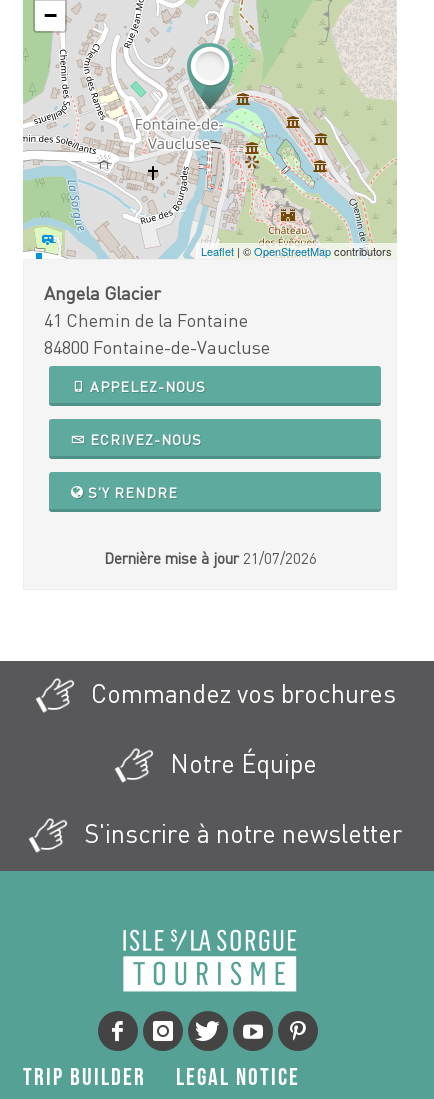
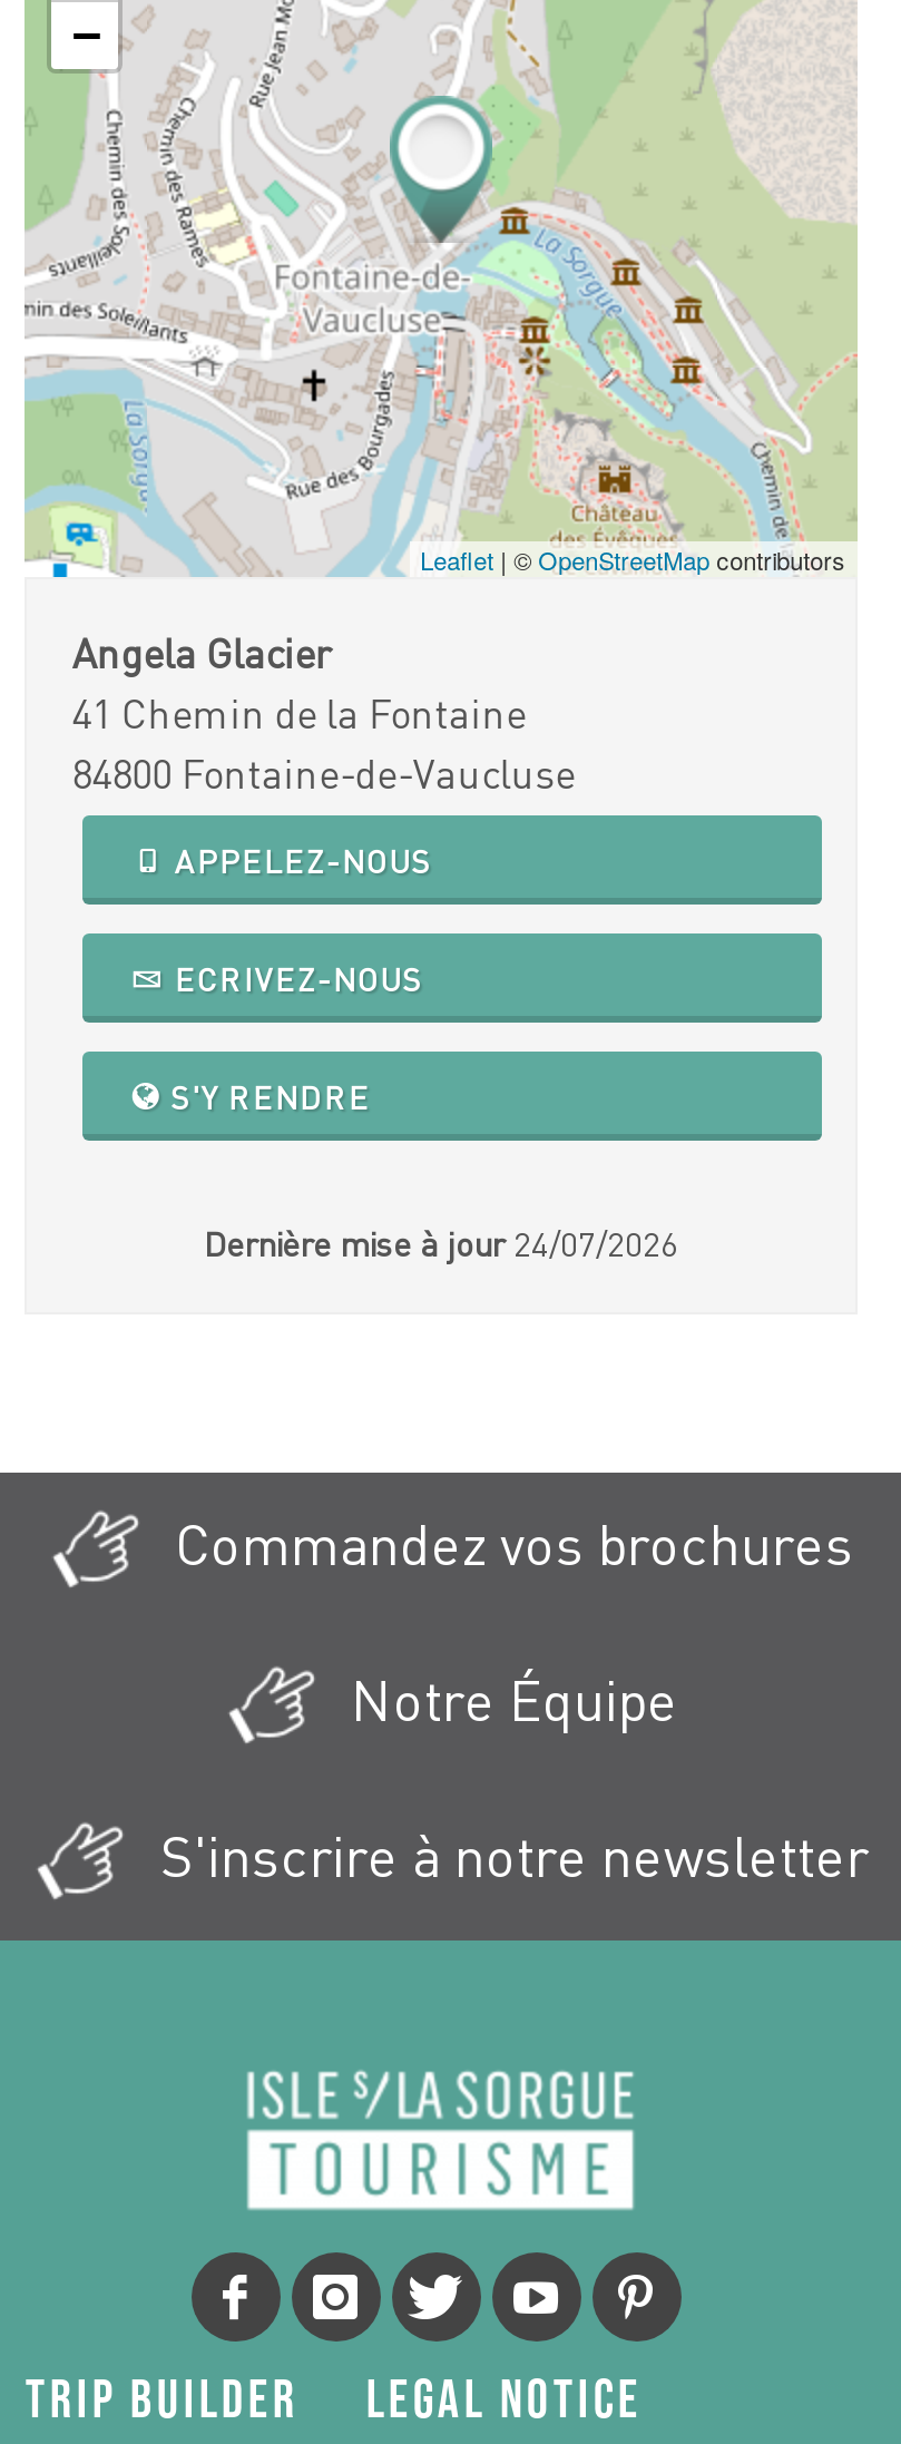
[103,549,316,567] Dernière mise à jour 21/07/2026 -> [204,1224,678,1264] Dernière mise à jour 24/07/2026

